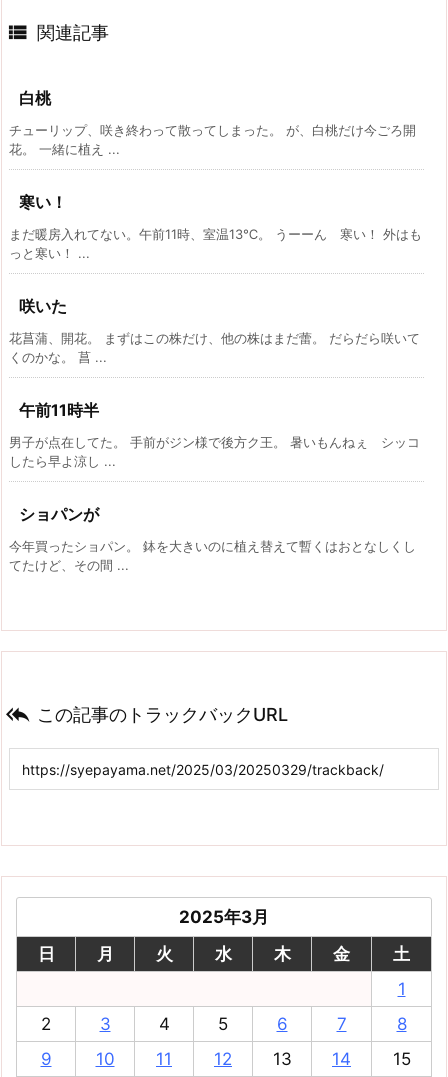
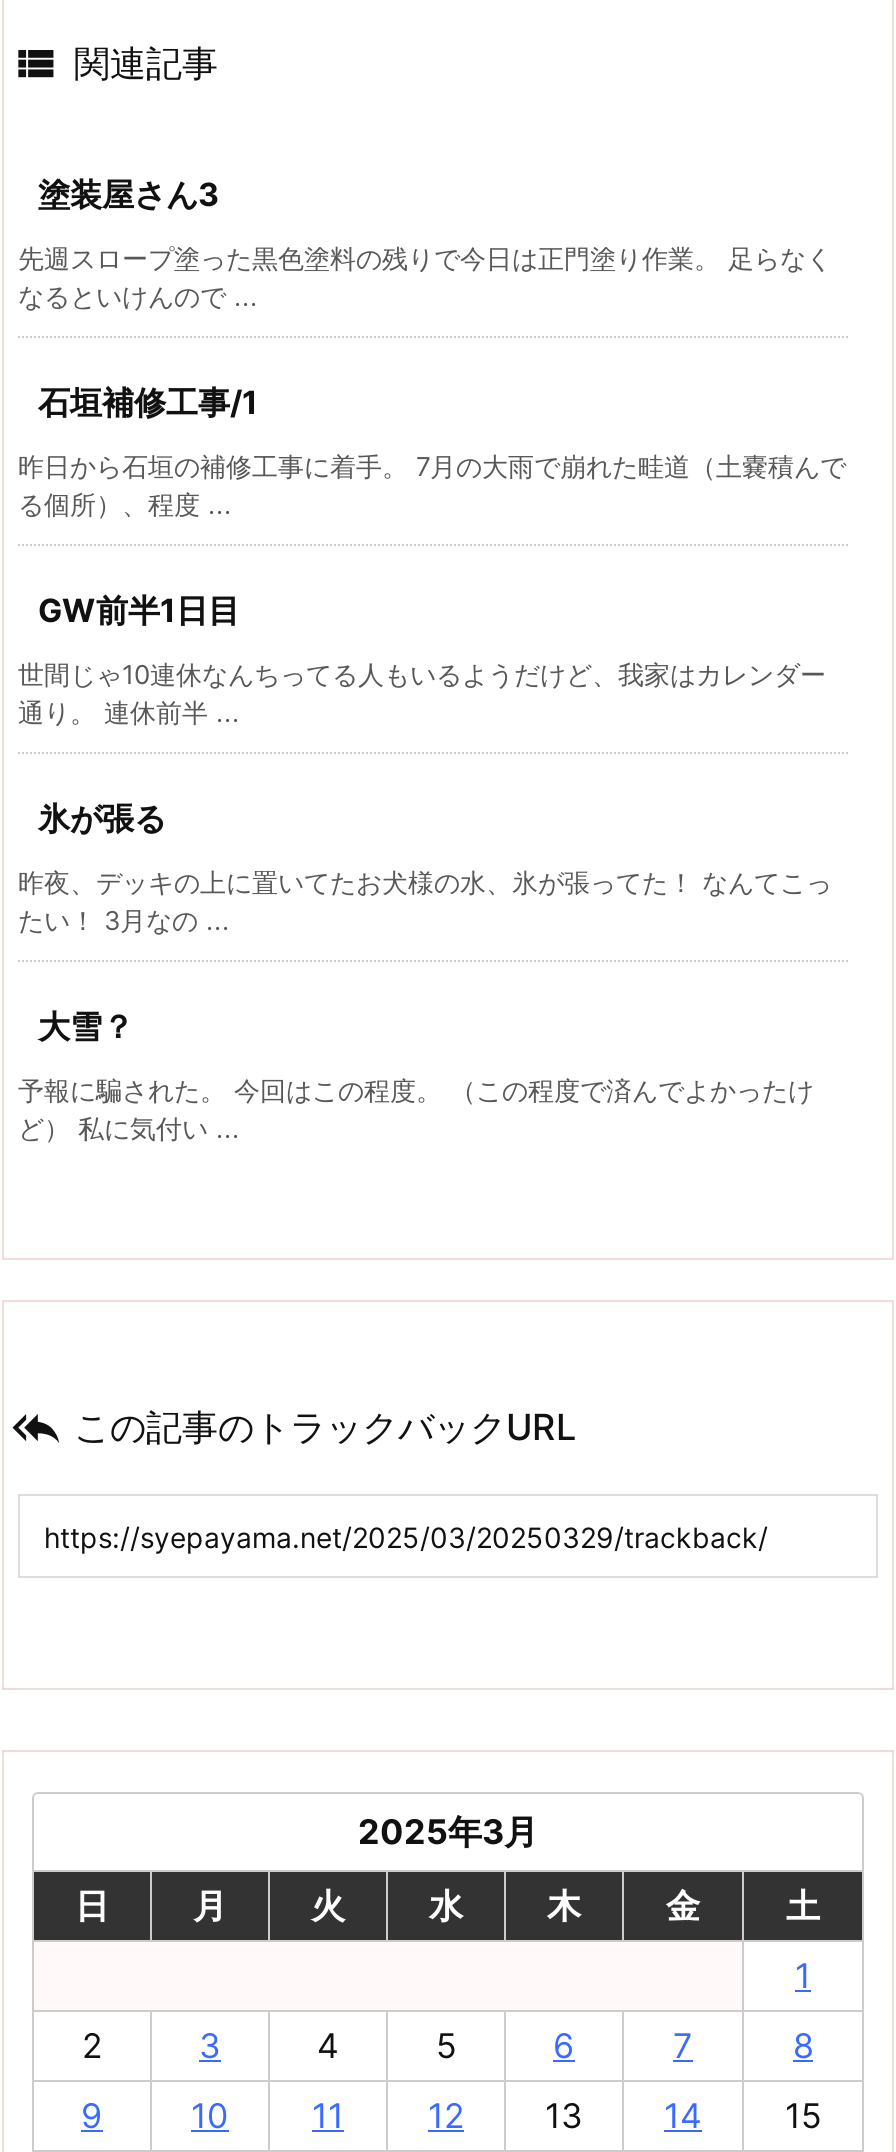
[19,88,51,108] 白桃 -> [38,174,220,214] 塗装屋さん3
[9,122,416,157] チューリップ、咲き終わって散ってしまった。 が、白桃だけ今ごろ開 | 花。 一緒に植え ... -> [18,242,832,312] 先週スロープ塗った黒色塗料の残りで今日は正門塗り作業。 足らなく | なるといけんので ...
[19,192,67,212] 寒い！ -> [38,382,258,422] 石垣補修工事/1
[9,226,422,261] まだ暖房入れてない。午前11時、室温13℃。 うーーん 寒い！ 外はも | っと寒い！ ... -> [18,450,846,520] 昨日から石垣の補修工事に着手。 7月の大雨で崩れた畦道（土嚢積んで | る個所）、程度 ...
[19,296,67,316] 咲いた -> [38,590,240,630] GW前半1日目
[9,330,420,365] 花菖蒲、開花。 まずはこの株だけ、他の株はまだ蕾。 だらだら咲いて | くのかな。 菖 ... -> [18,658,826,728] 世間じゃ10連休なんちってる人もいるようだけど、我家はカレンダー | 通り。 連休前半 ...
[19,400,99,420] 午前11時半 -> [38,798,166,838] 氷が張る
[9,434,420,469] 男子が点在してた。 手前がジン様で後方ク王。 暑いもんねぇ シッコ | したら早よ涼し ... -> [18,866,832,936] 昨夜、デッキの上に置いてたお犬様の水、氷が張ってた！ なんてこっ | たい！ 3月なの ...
[19,504,99,524] ショパンが -> [38,1006,134,1046] 大雪？
[9,538,416,573] 今年買ったショパン。 鉢を大きいのに植え替えて暫くはおとなしくし | てたけど、その間 ... -> [18,1074,814,1144] 予報に騙された。 今回はこの程度。 （この程度で済んでよかったけ | ど） 私に気付い ...

